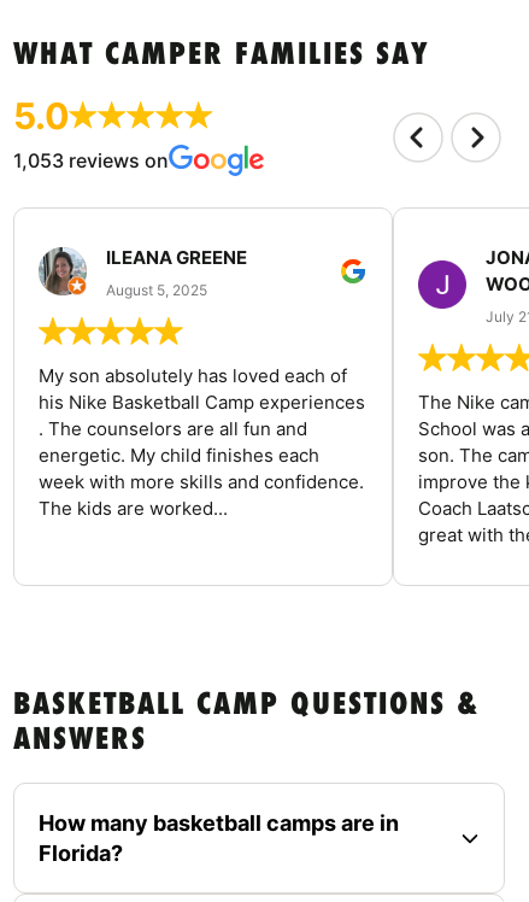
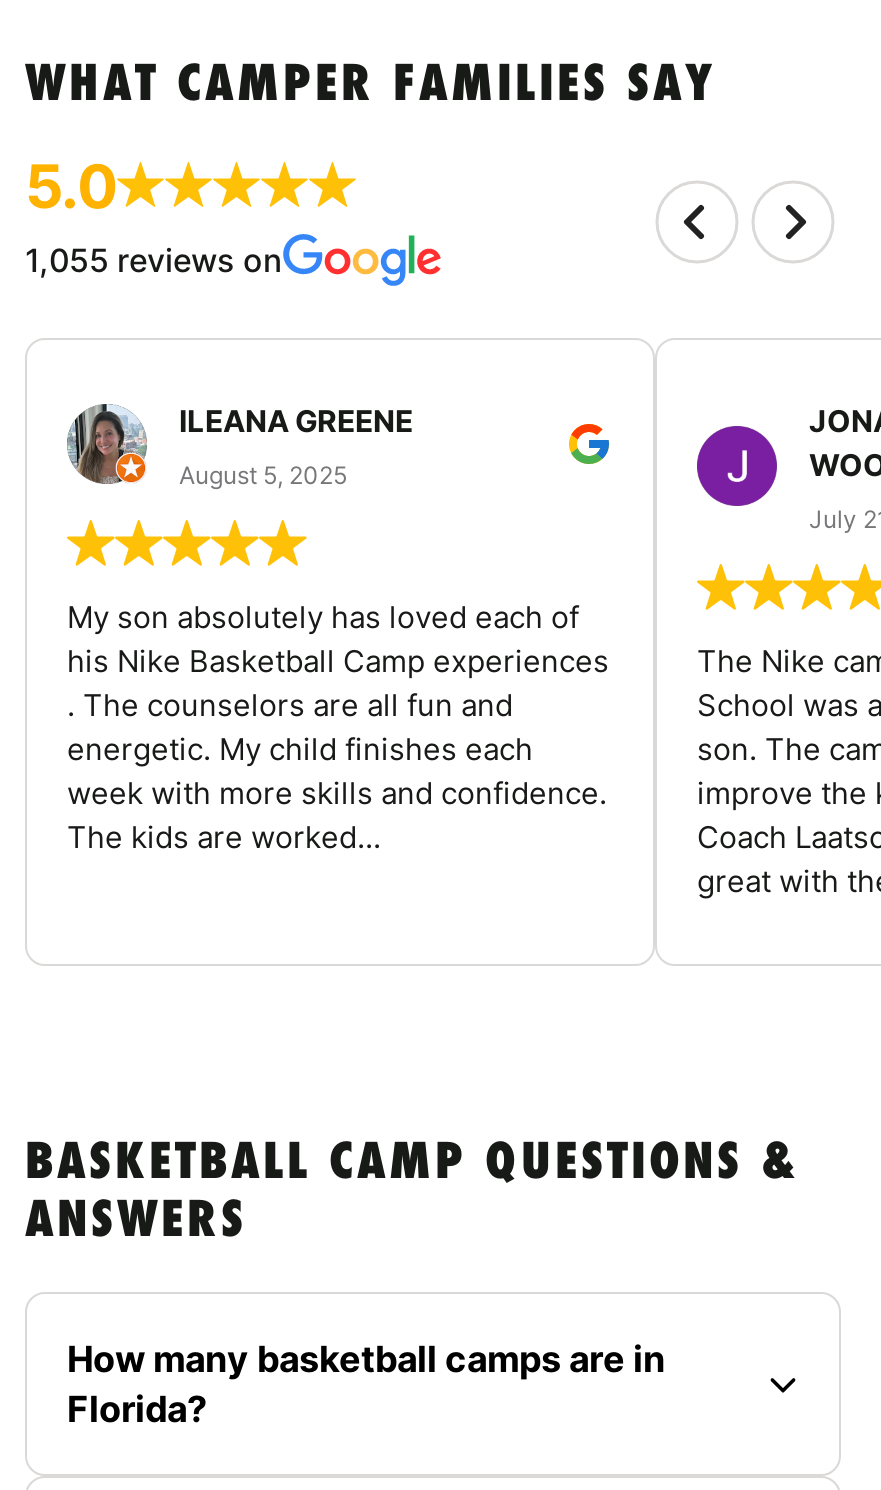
[13,148,169,172] 1,053 reviews on -> [25,240,283,280] 1,055 reviews on

